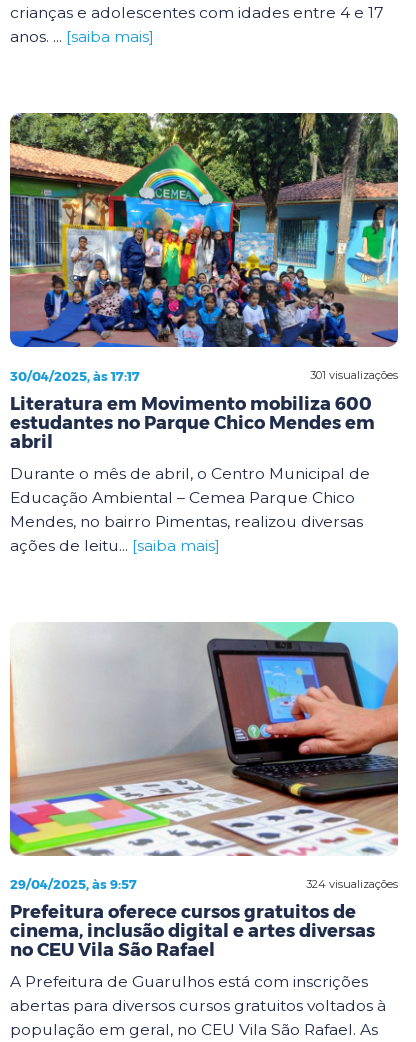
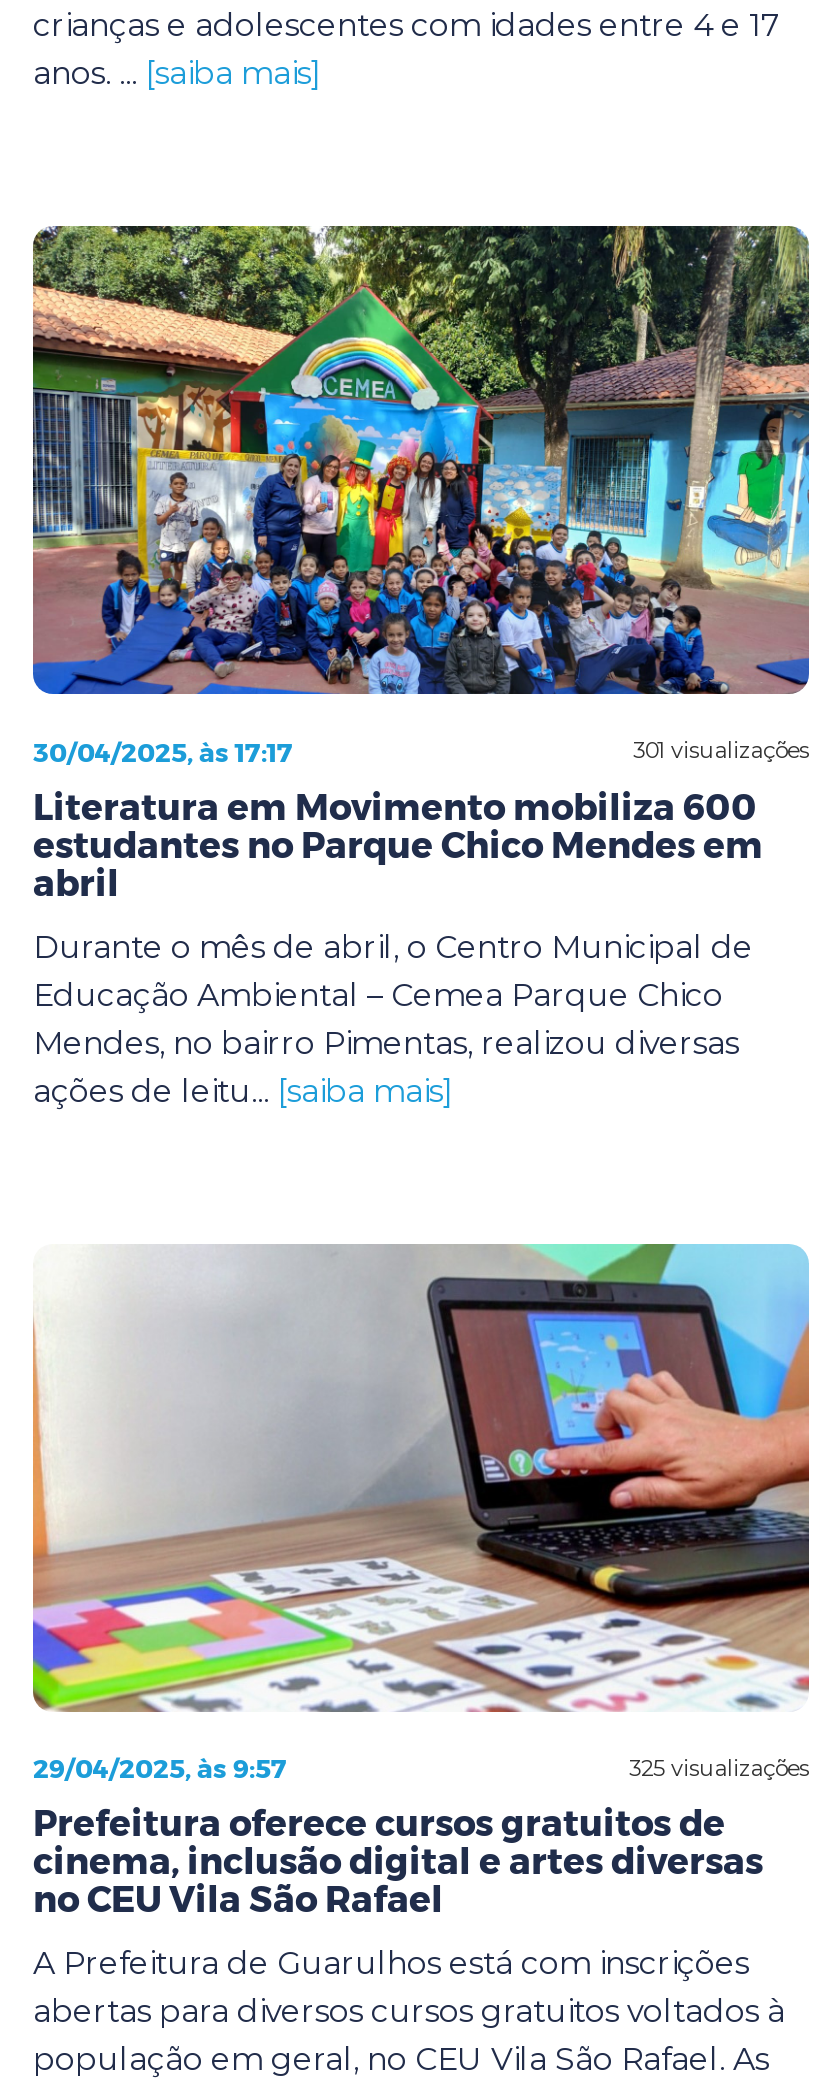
[306,876,398,890] 324 visualizações -> [629,1753,809,1781] 325 visualizações

